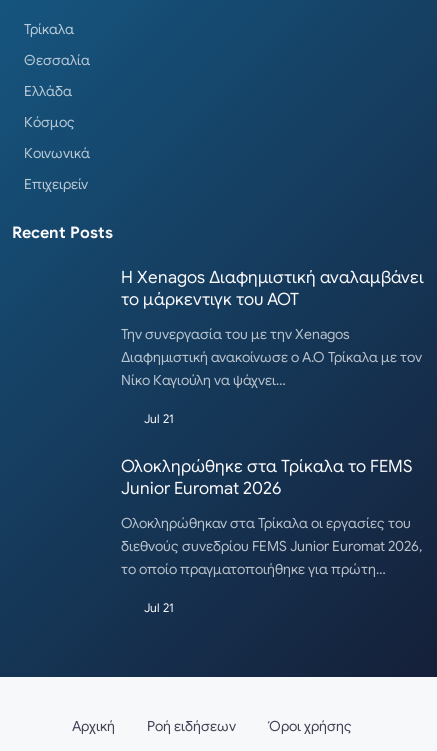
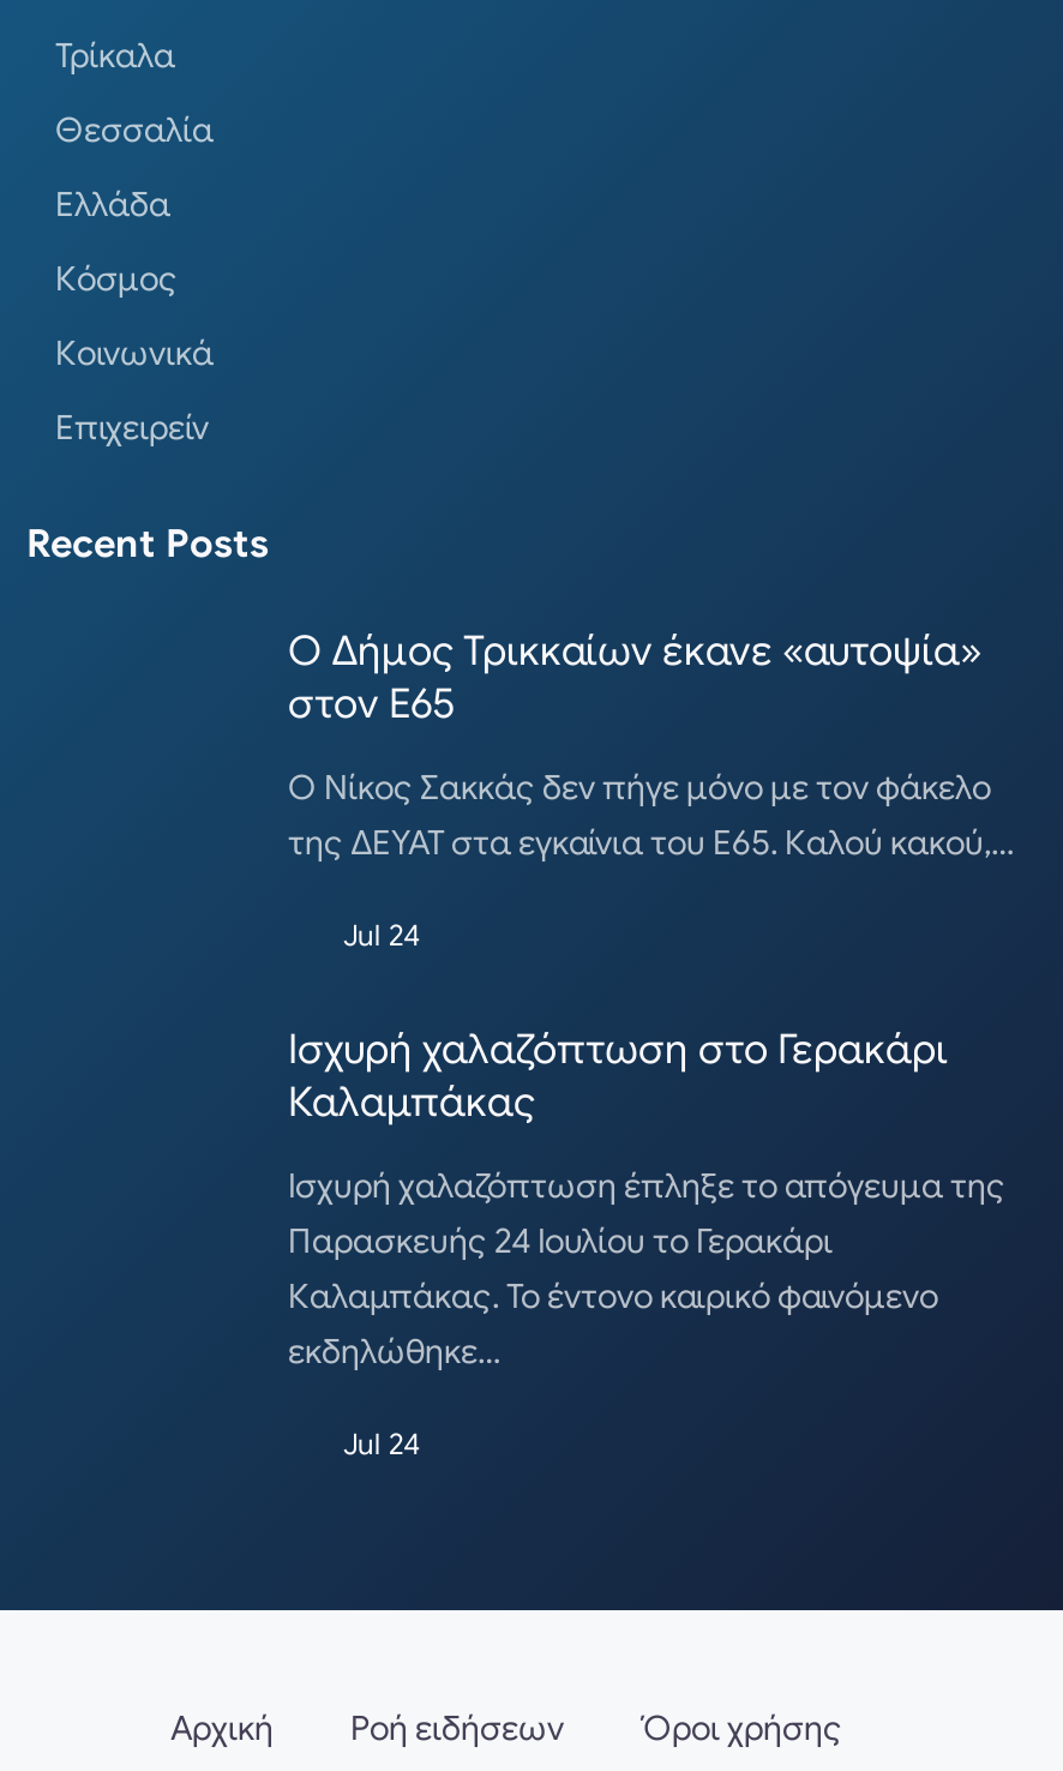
[121,267,424,310] Η Xenagos Διαφημιστική αναλαμβάνει | το μάρκεντιγκ του ΑΟΤ -> [288,627,981,730] Ο Δήμος Τρικκαίων έκανε «αυτοψία» | στον Ε65
[121,325,422,389] Την συνεργασία του με την Xenagos | Διαφημιστική ανακοίνωσε ο Α.Ο Τρίκαλα με τον | Νίκο Καγιούλη να ψάχνει… -> [288,766,1015,864] Ο Νίκος Σακκάς δεν πήγε μόνο με τον φάκελο | της ΔΕΥΑΤ στα εγκαίνια του Ε65. Καλού κακού,…
[144,411,174,426] Jul 21 -> [343,917,420,953] Jul 24
[121,456,412,499] Ολοκληρώθηκε στα Τρίκαλα το FEMS | Junior Euromat 2026 -> [288,1025,948,1128] Ισχυρή χαλαζόπτωση στο Γερακάρι | Καλαμπάκας
[121,514,422,578] Ολοκληρώθηκαν στα Τρίκαλα οι εργασίες του | διεθνούς συνεδρίου FEMS Junior Euromat 2026, | το οποίο πραγματοποιήθηκε για πρώτη… -> [288,1164,1005,1373] Ισχυρή χαλαζόπτωση έπληξε το απόγευμα της | Παρασκευής 24 Ιουλίου το Γερακάρι | Καλαμπάκας. Το έντονο καιρικό φαινόμενο | εκδηλώθηκε…
[144,600,174,615] Jul 21 -> [343,1426,420,1462] Jul 24

